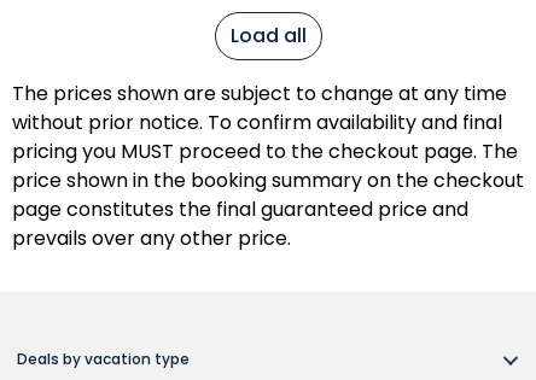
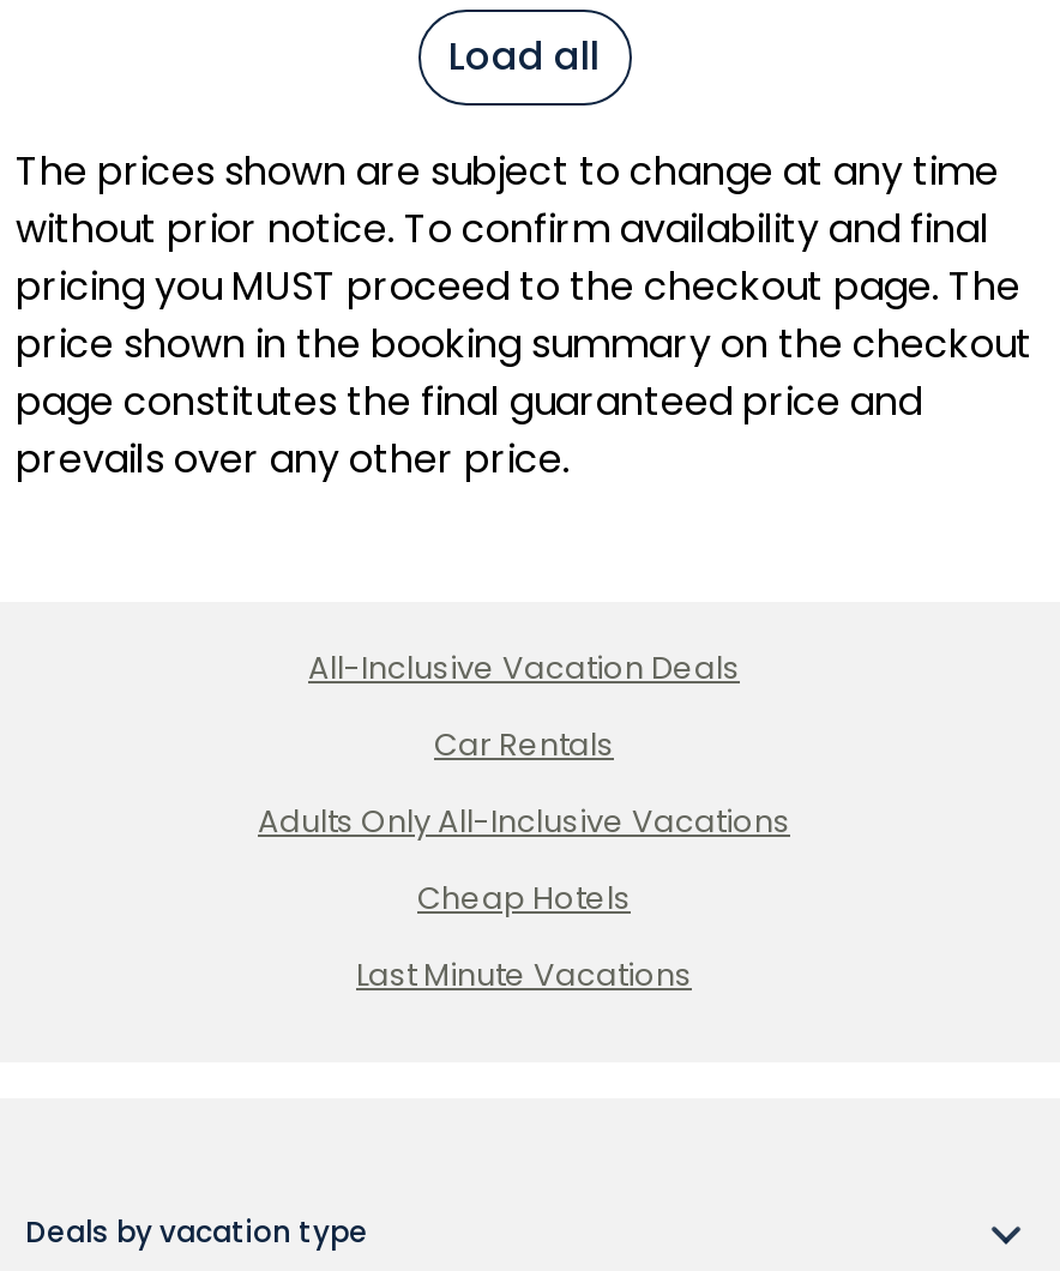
none -> [258,648,790,996] All-Inclusive Vacation Deals | Car Rentals | Adults Only All-Inclusive Vacations | Cheap Hotels | Last Minute Vacations

